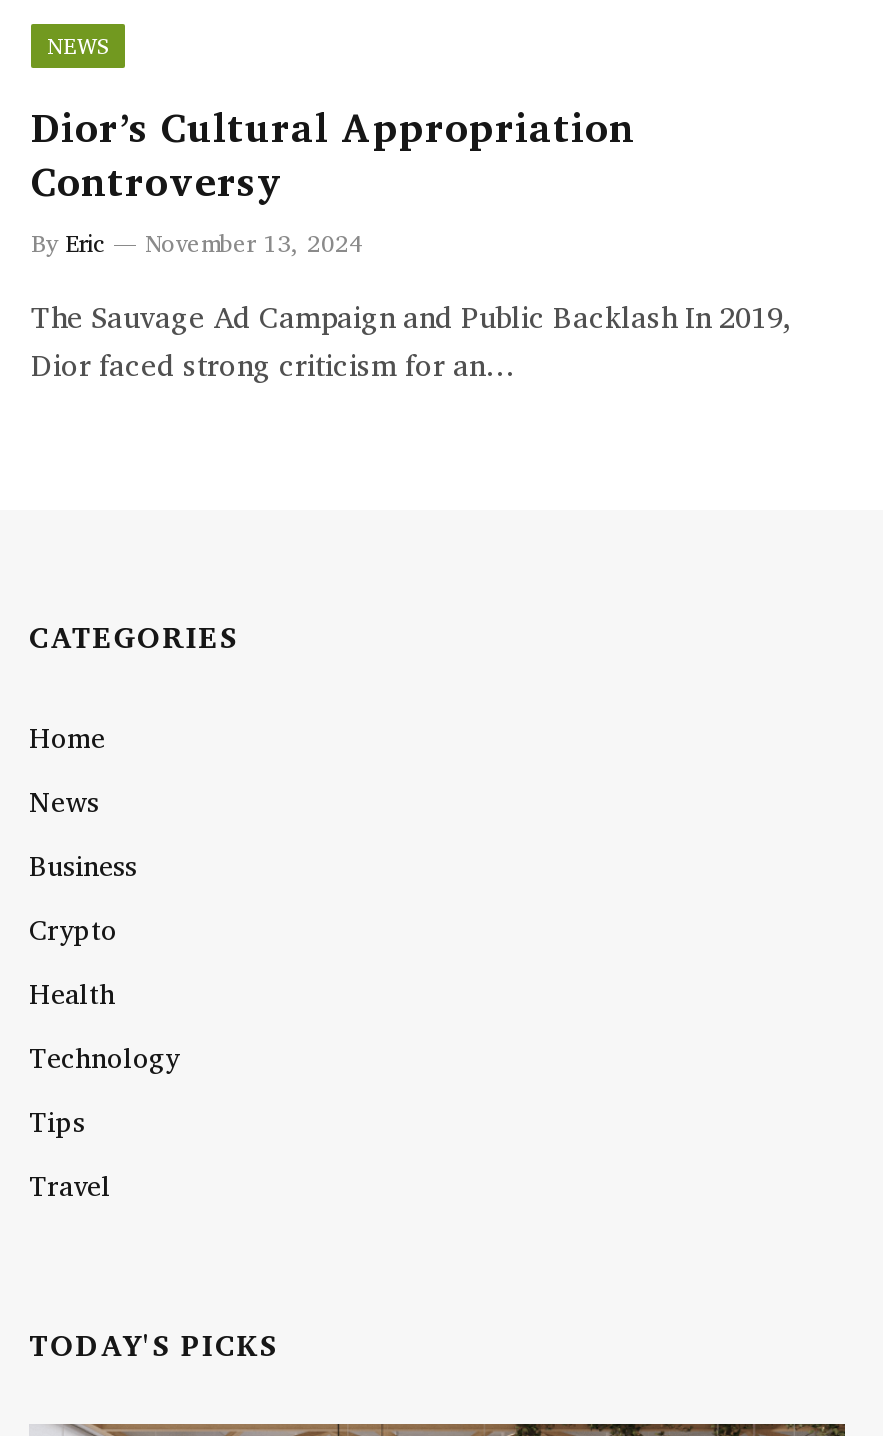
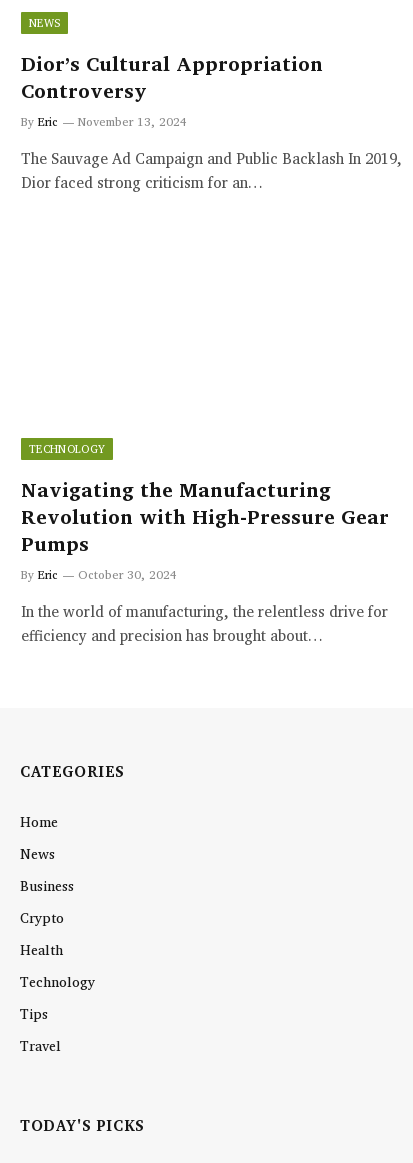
none -> [21,440,389,648] TECHNOLOGY | Navigating the Manufacturing | Revolution with High-Pressure Gear | Pumps | By Eric | October 30, 2024 | In the world of manufacturing, the relentless drive for | efficiency and precision has brought about…

